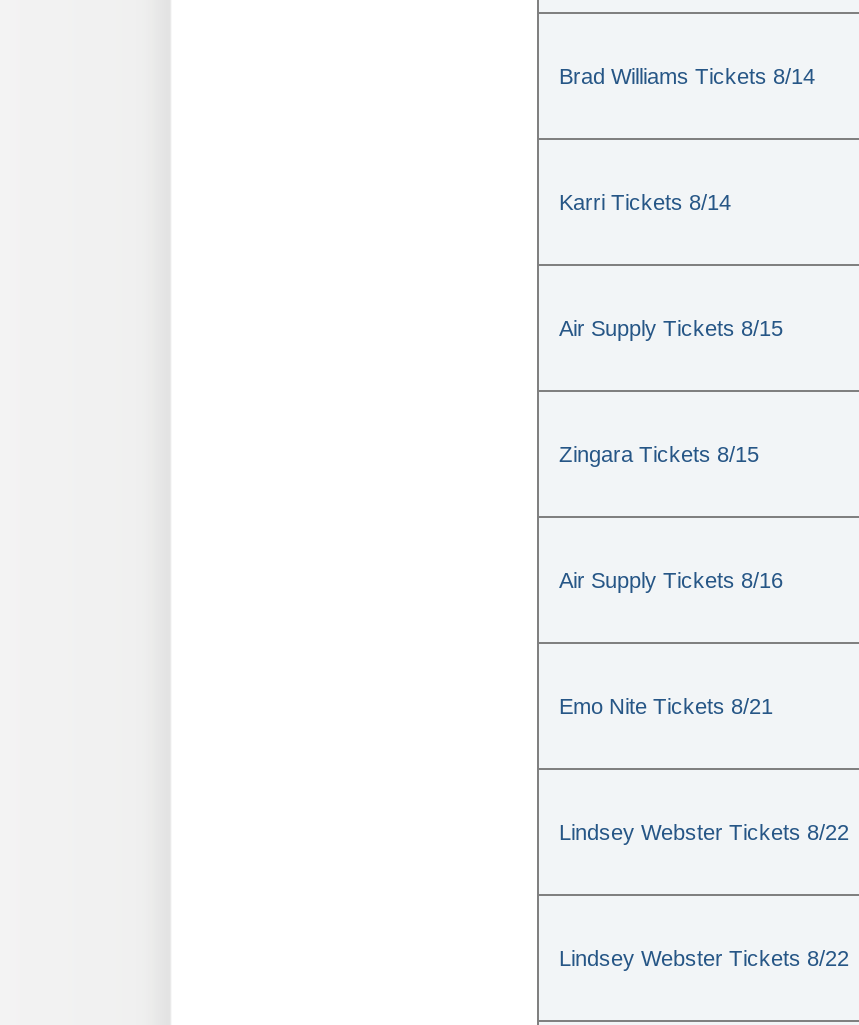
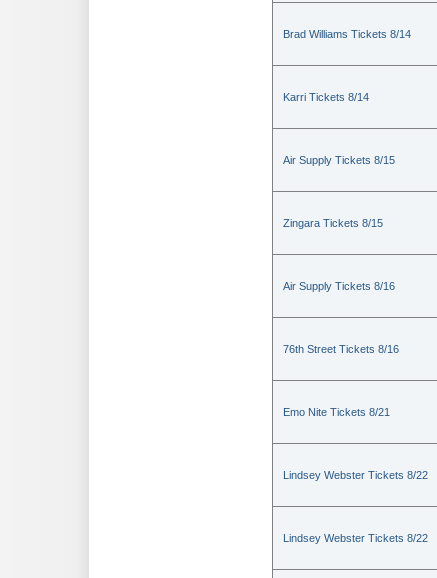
none -> [283,343,399,355] 76th Street Tickets 8/16

